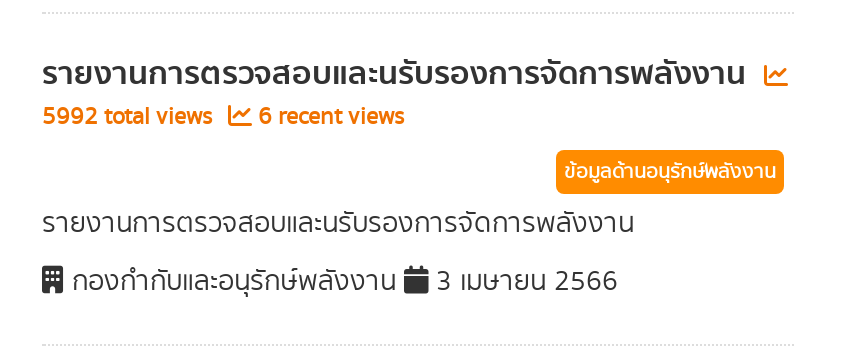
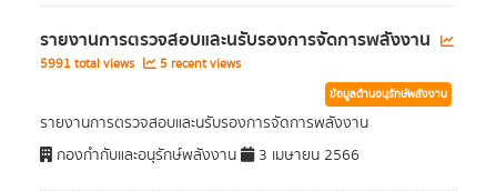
[42,100,218,134] 5992 total views -> [40,54,138,73] 5991 total views
[252,100,404,134] 6 recent views -> [156,54,241,73] 5 recent views

